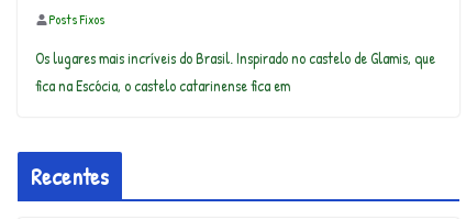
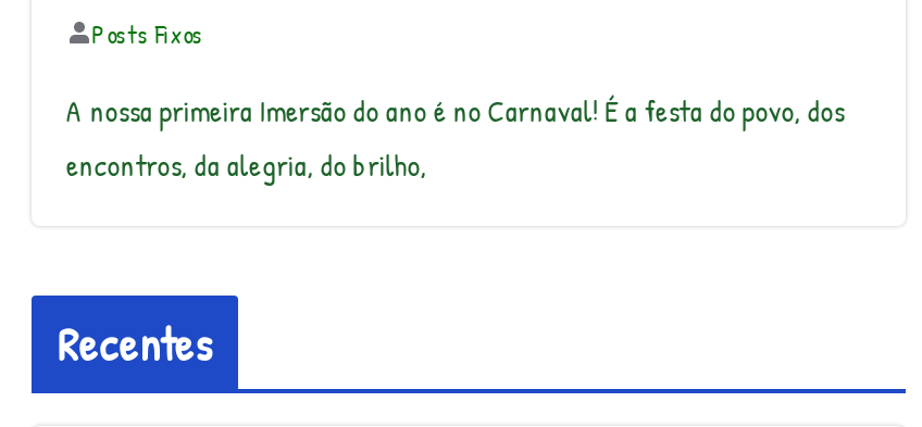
[35,47,435,96] Os lugares mais incríveis do Brasil. Inspirado no castelo de Glamis, que | fica na Escócia, o castelo catarinense fica em -> [66,88,844,184] A nossa primeira Imersão do ano é no Carnaval! É a festa do povo, dos | encontros, da alegria, do brilho,

